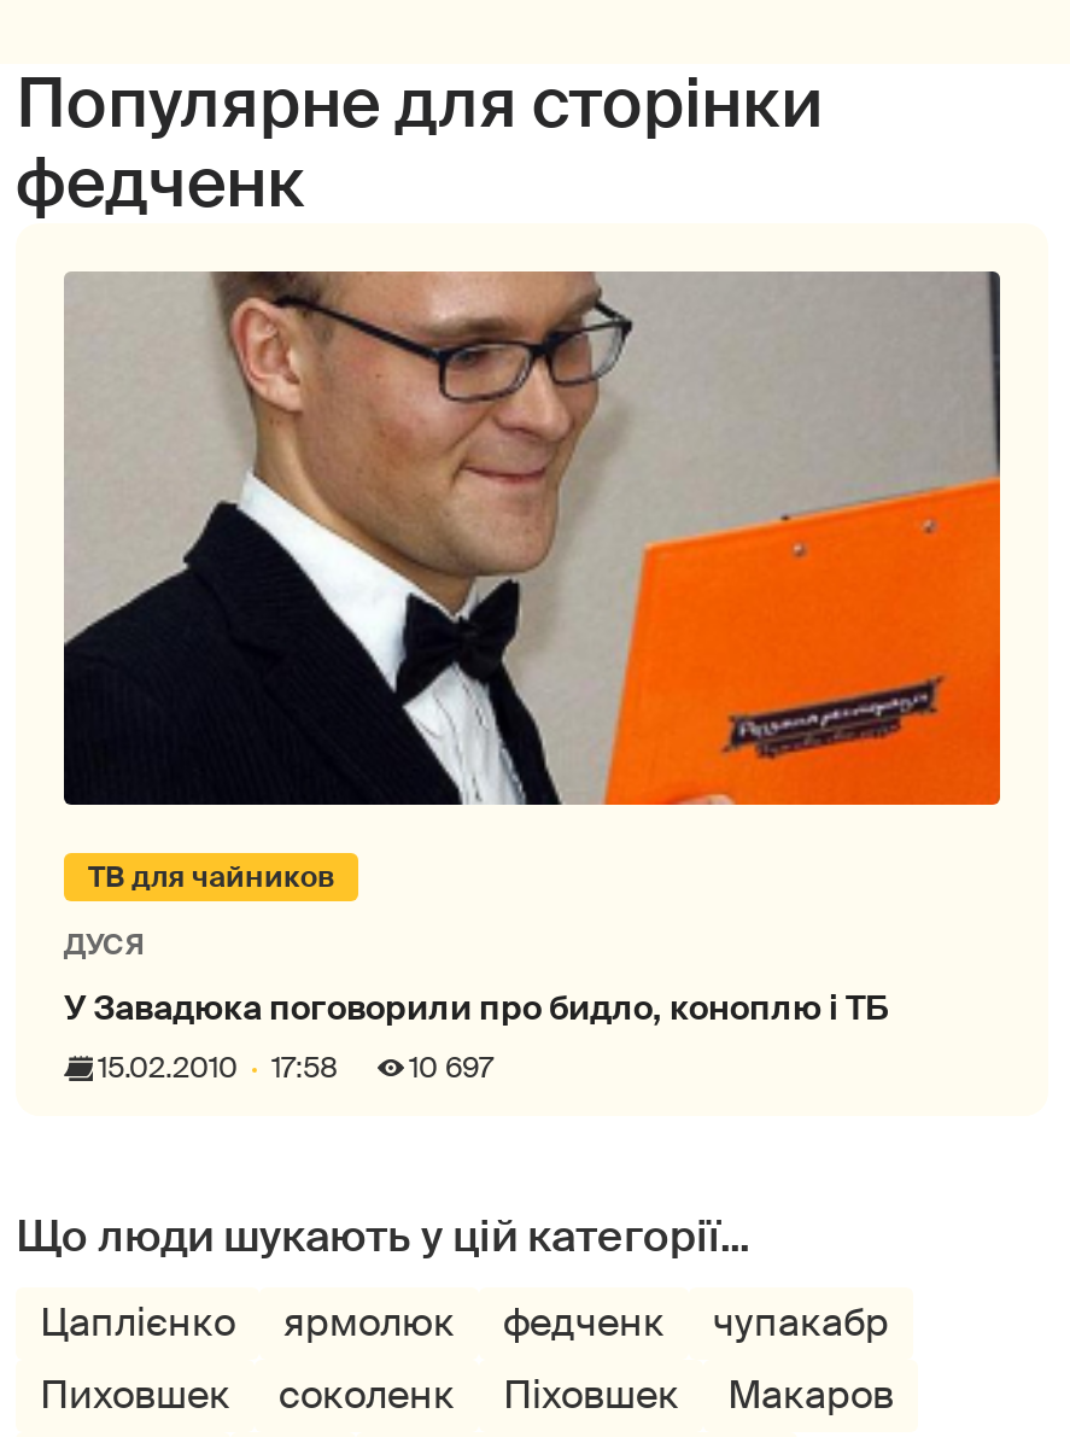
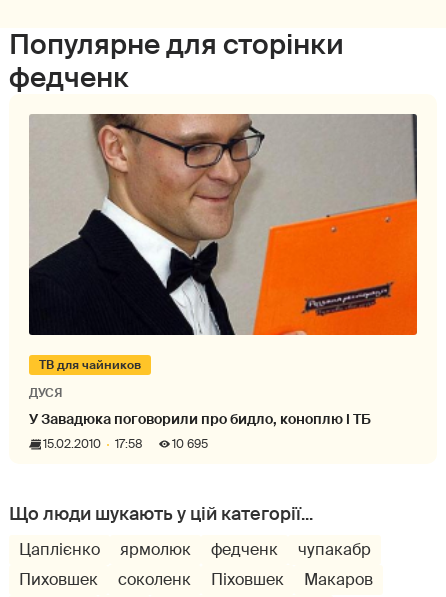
[98,1049,493,1088] 15.02.2010 17:58 10 697 -> [43,436,208,452] 15.02.2010 17:58 10 695

